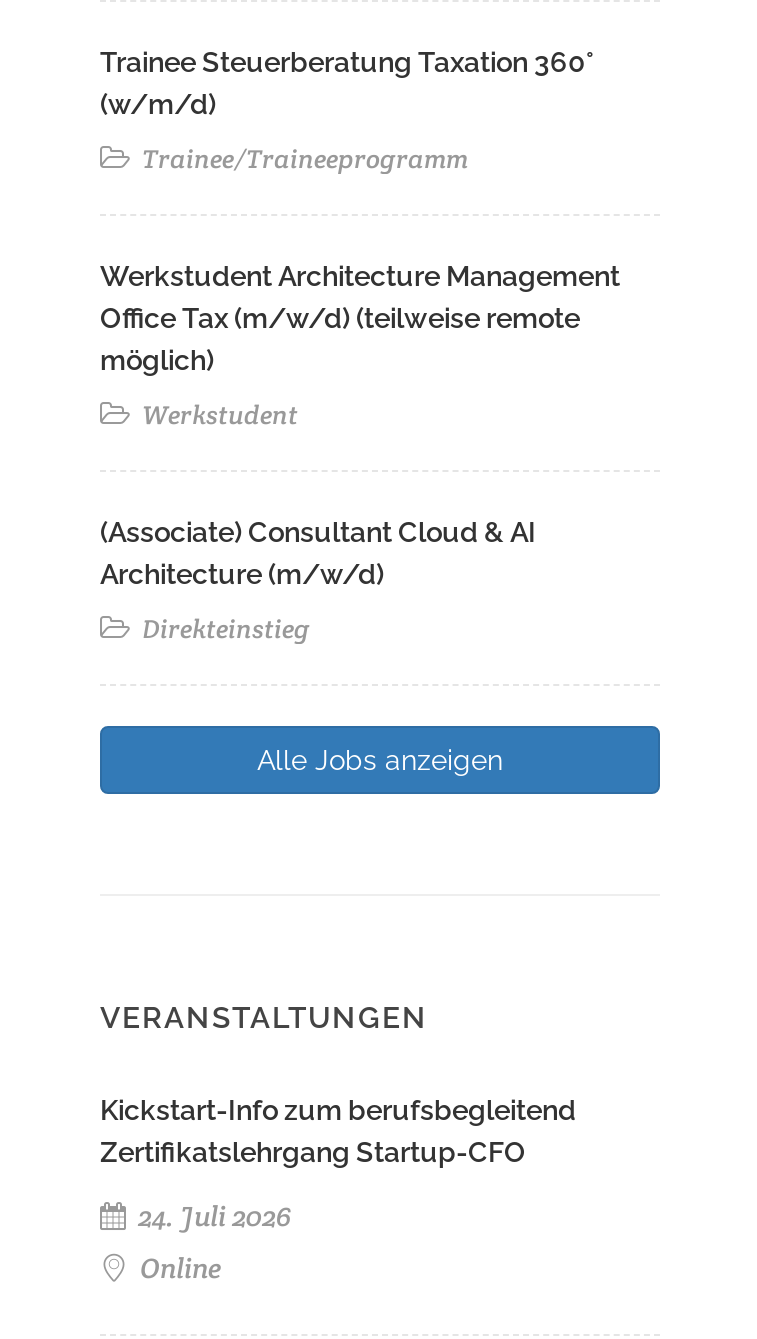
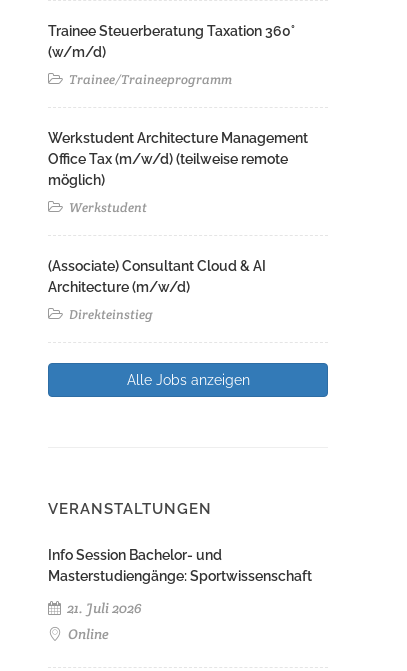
[100,1094,576,1168] Kickstart-Info zum berufsbegleitend | Zertifikatslehrgang Startup-CFO -> [48,547,312,584] Info Session Bachelor- und | Masterstudiengänge: Sportwissenschaft
[132,1198,292,1234] 24. Juli 2026 -> [64,599,142,617] 21. Juli 2026

